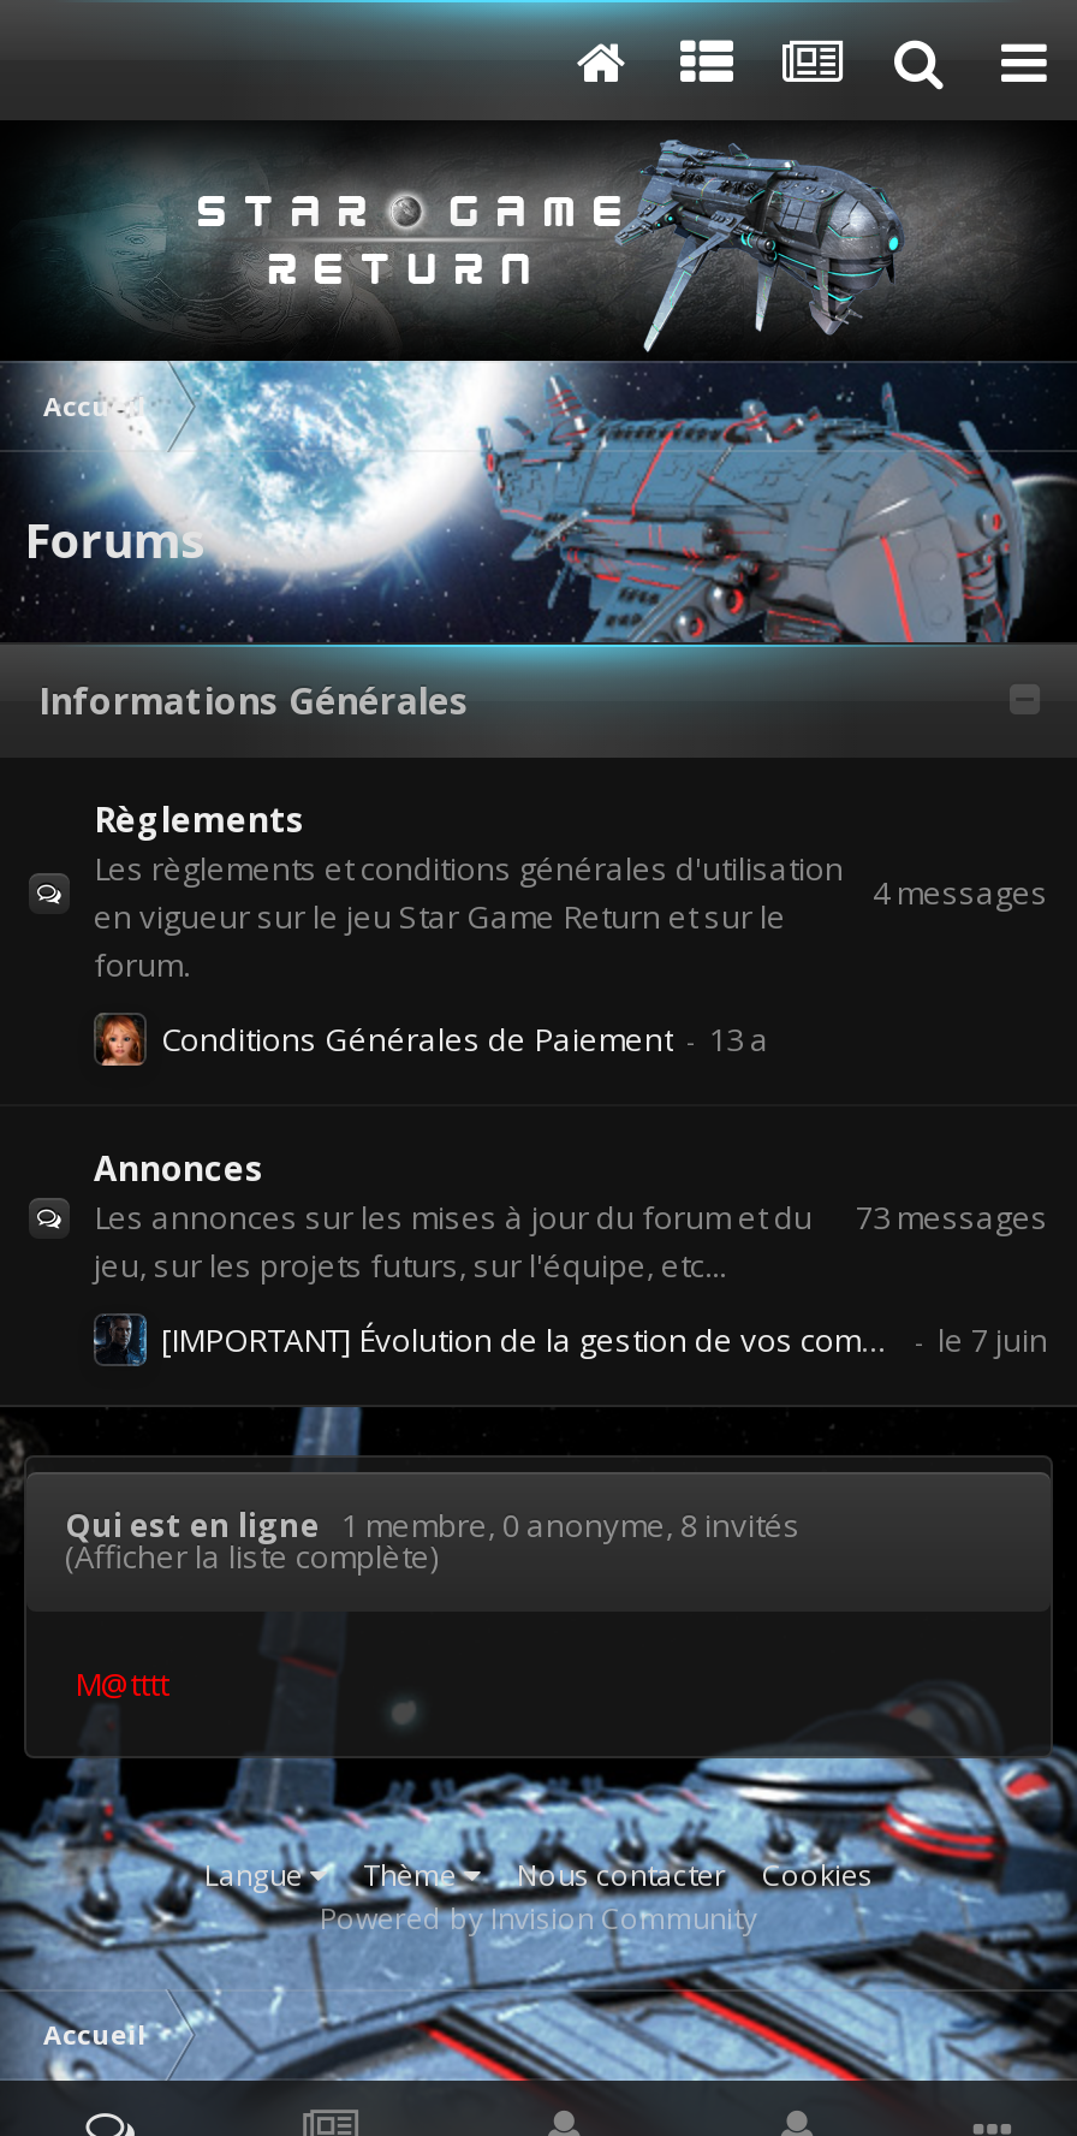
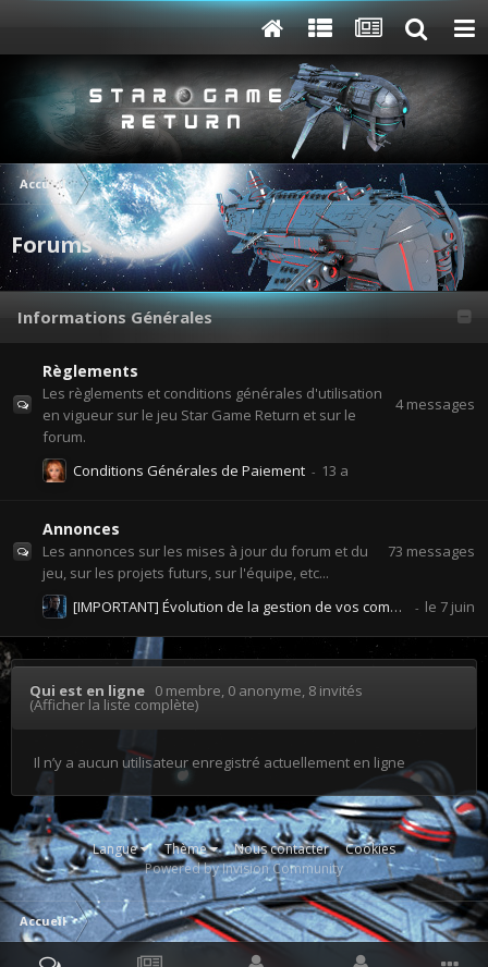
[65,1503,801,1547] Qui est en ligne 1 membre, 0 anonyme, 8 invités -> [29,681,363,700] Qui est en ligne 0 membre, 0 anonyme, 8 invités
[75,1662,168,1705] M@tttt -> [34,752,405,772] Il n’y a aucun utilisateur enregistré actuellement en ligne

